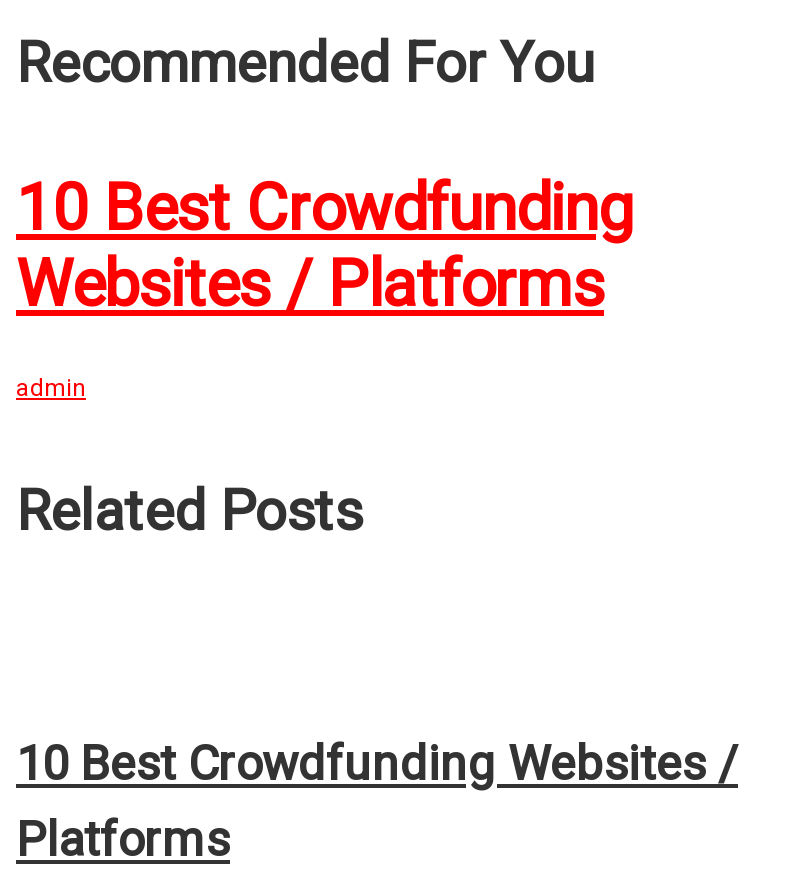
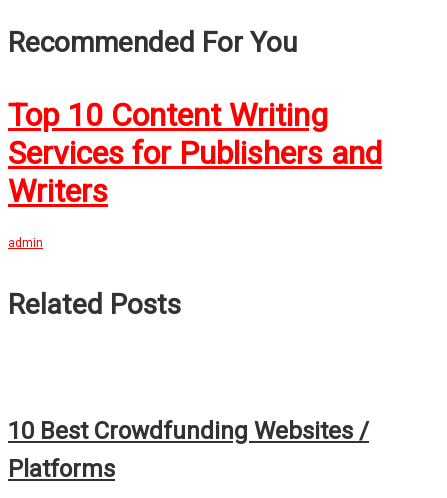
[16,170,634,322] 10 Best Crowdfunding | Websites / Platforms -> [8,96,382,210] Top 10 Content Writing | Services for Publishers and | Writers

